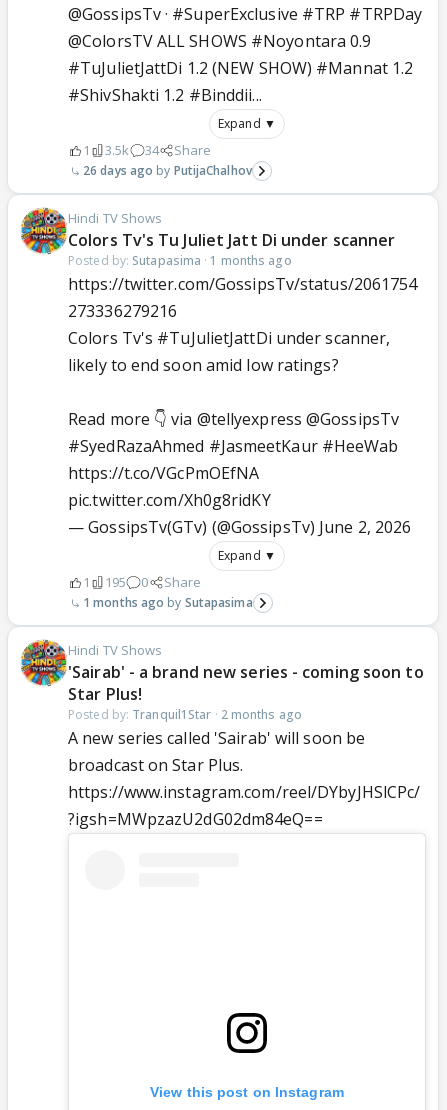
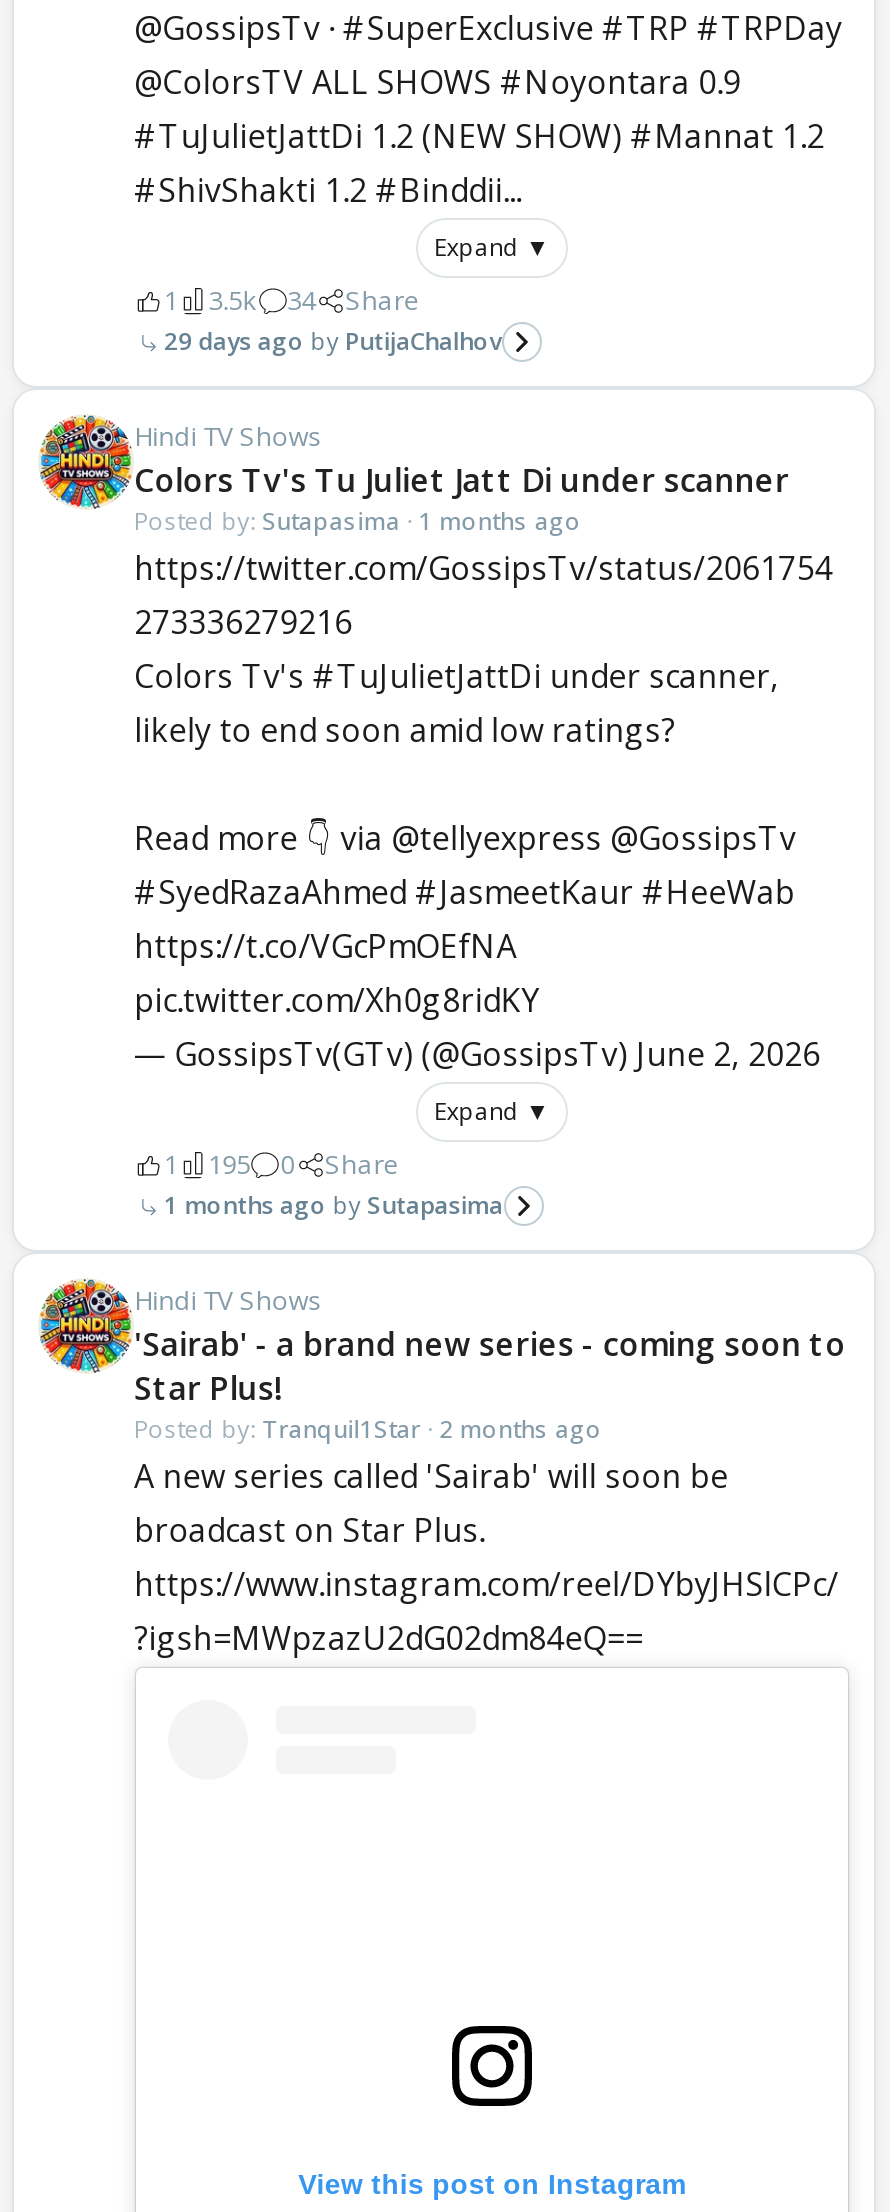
[83,162,252,179] 26 days ago PutijaChalhov -> [164,324,502,358] 29 days ago PutijaChalhov

